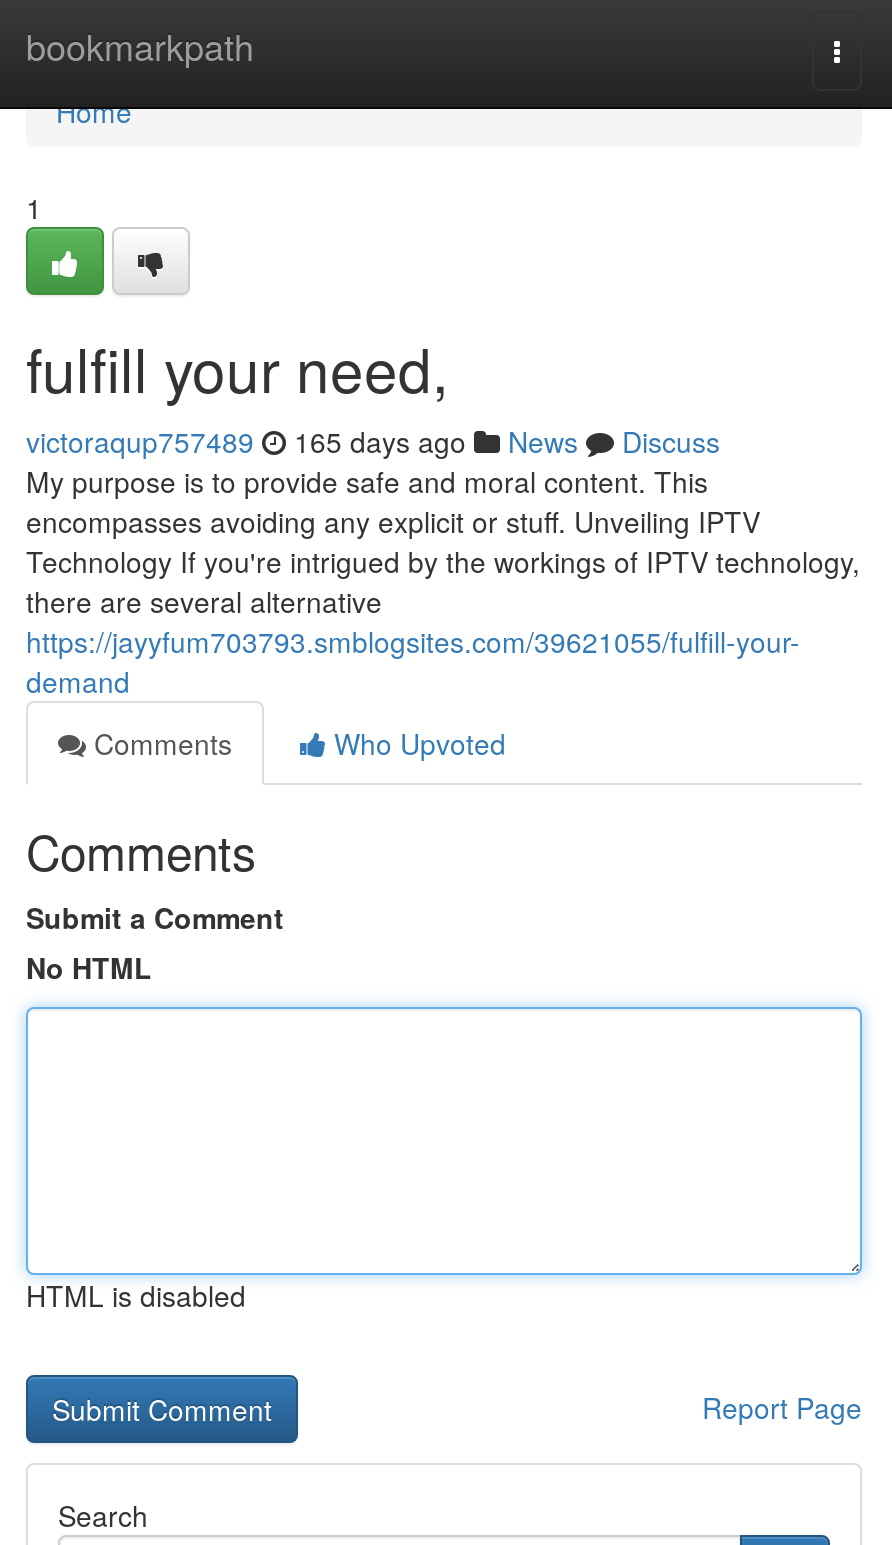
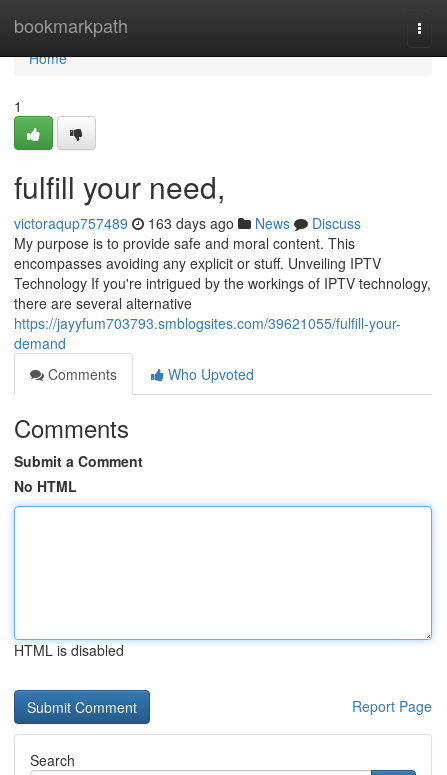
[26,421,720,461] victoraqup757489 165 days ago News Discuss -> [14,213,361,233] victoraqup757489 163 days ago News Discuss

